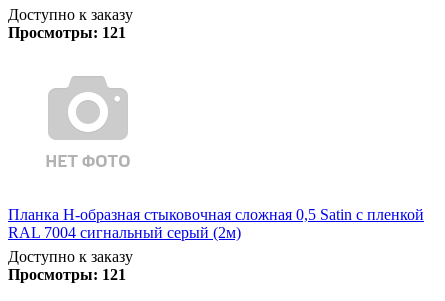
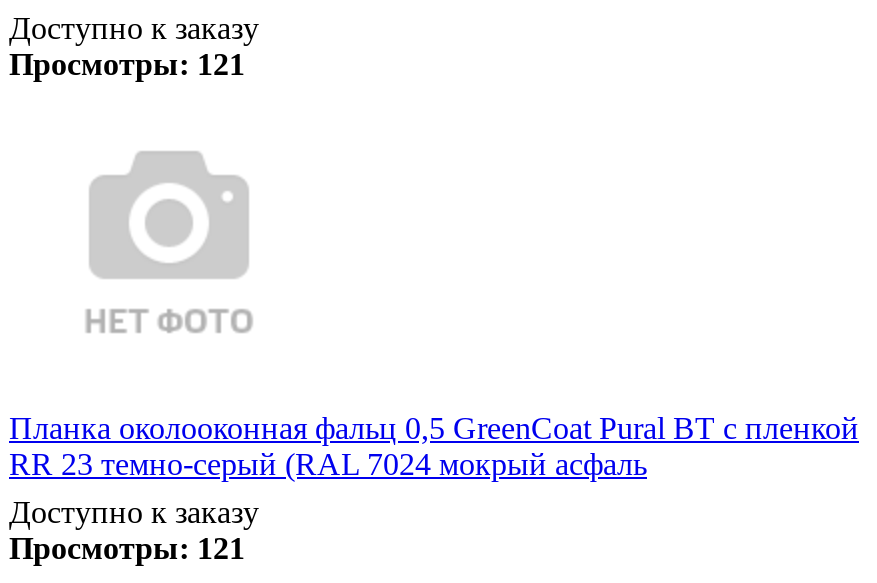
[8,206,424,241] Планка Н-образная стыковочная сложная 0,5 Satin с пленкой | RAL 7004 сигнальный серый (2м) -> [9,411,859,481] Планка околооконная фальц 0,5 GreenCoat Pural BT с пленкой | RR 23 темно-серый (RAL 7024 мокрый асфаль

